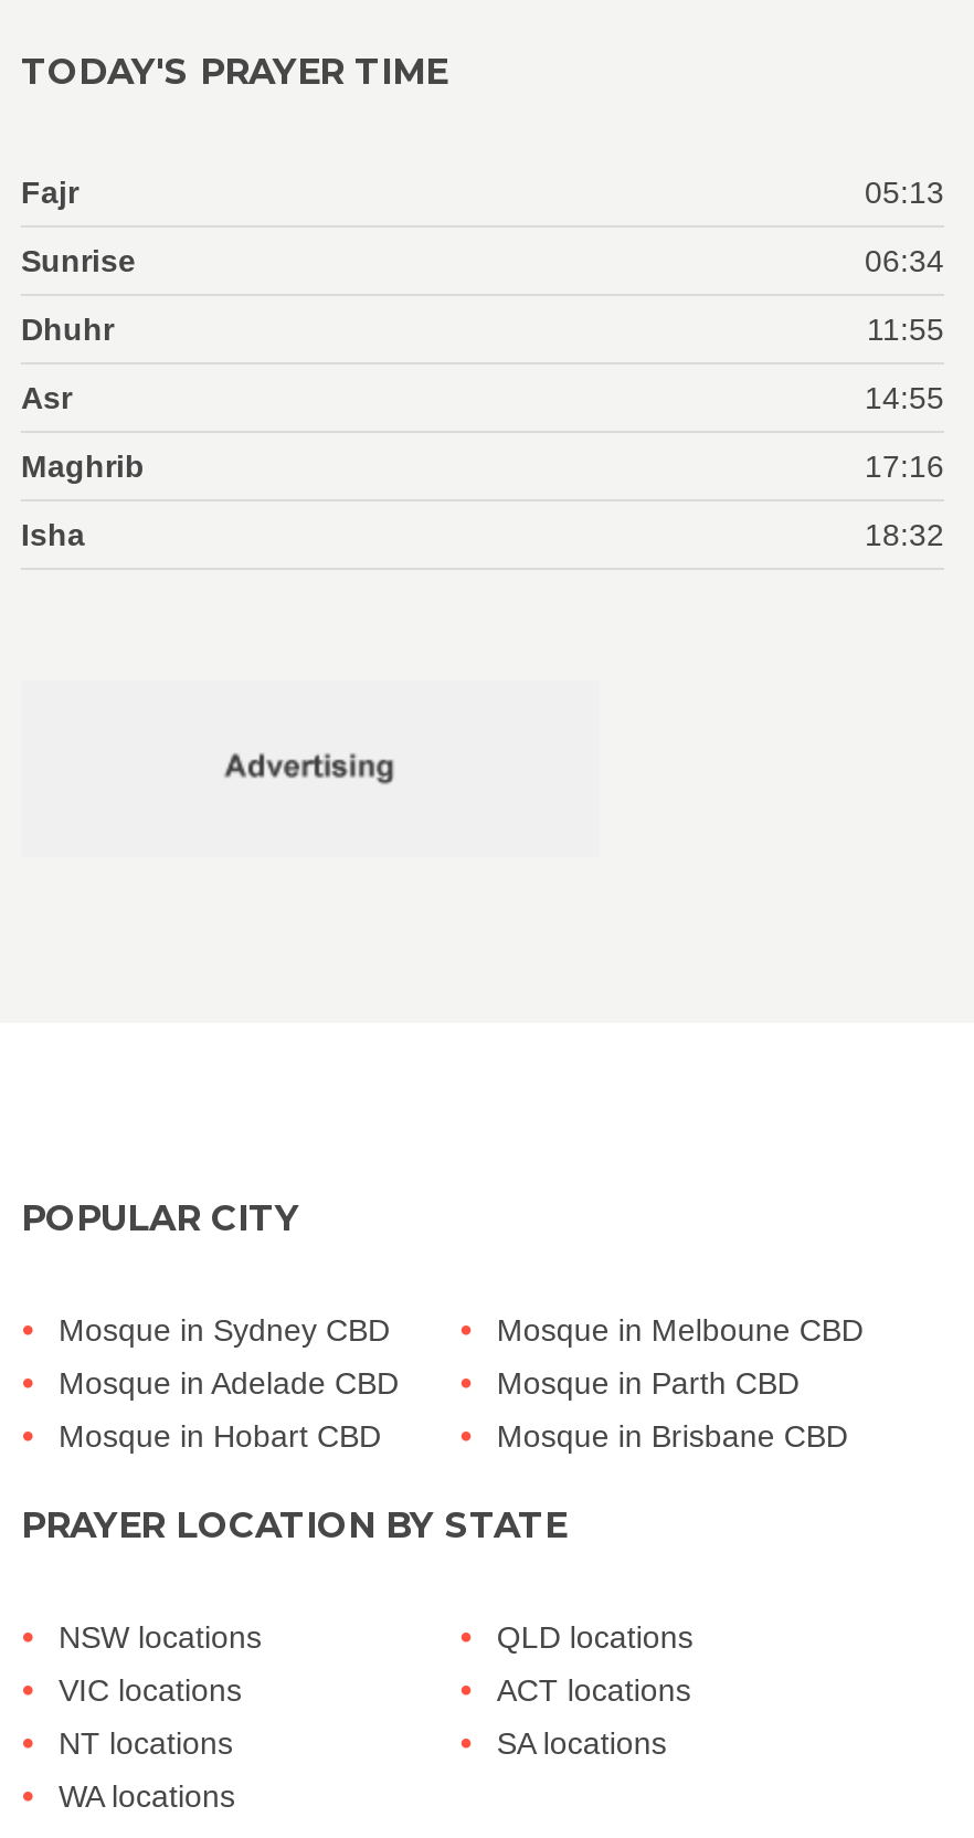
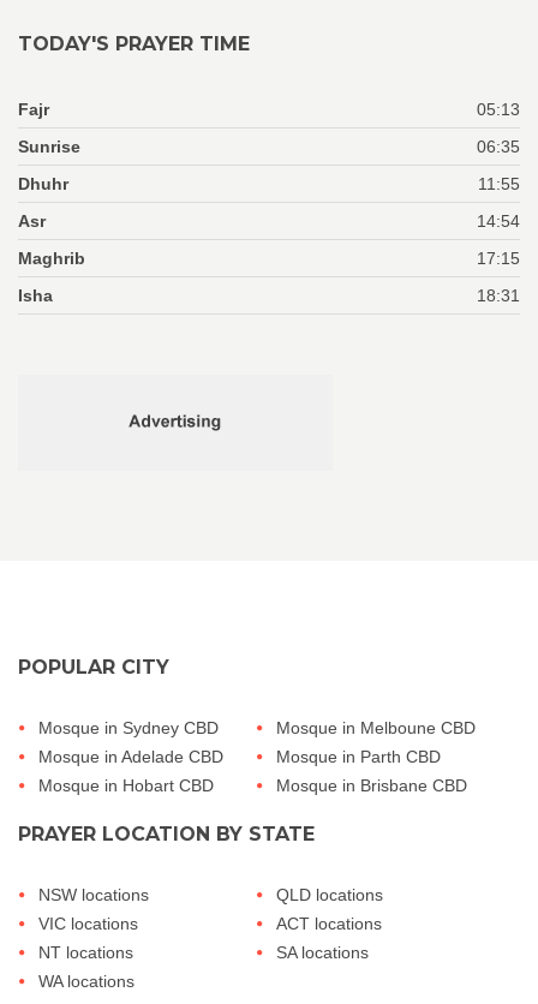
[865,243,944,278] 06:34 -> [477,137,520,156] 06:35
[865,380,944,415] 14:55 -> [477,211,520,231] 14:54
[865,448,944,484] 17:16 -> [477,249,520,268] 17:15
[865,517,944,552] 18:32 -> [477,286,520,305] 18:31

